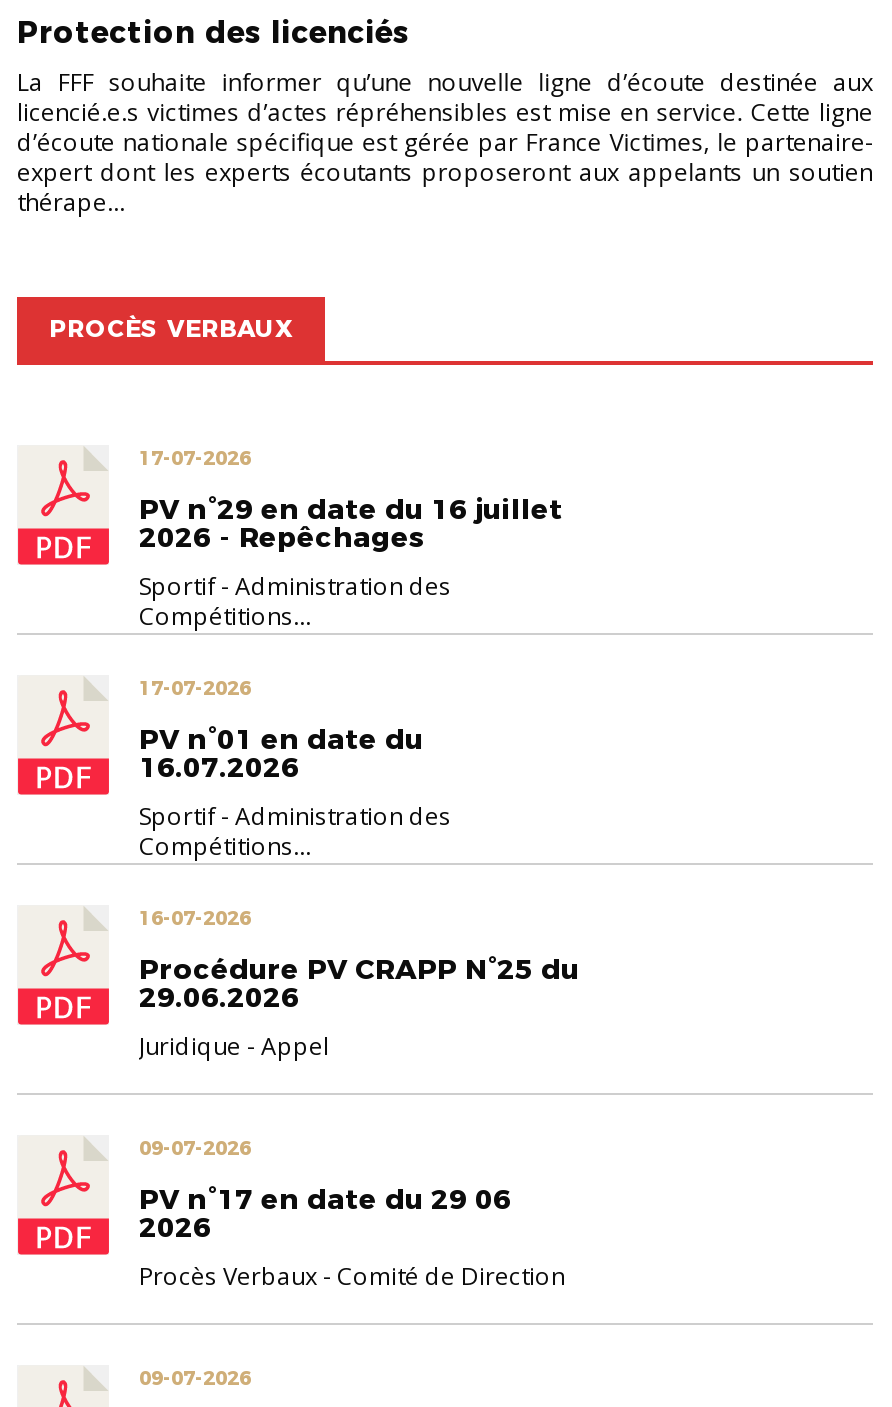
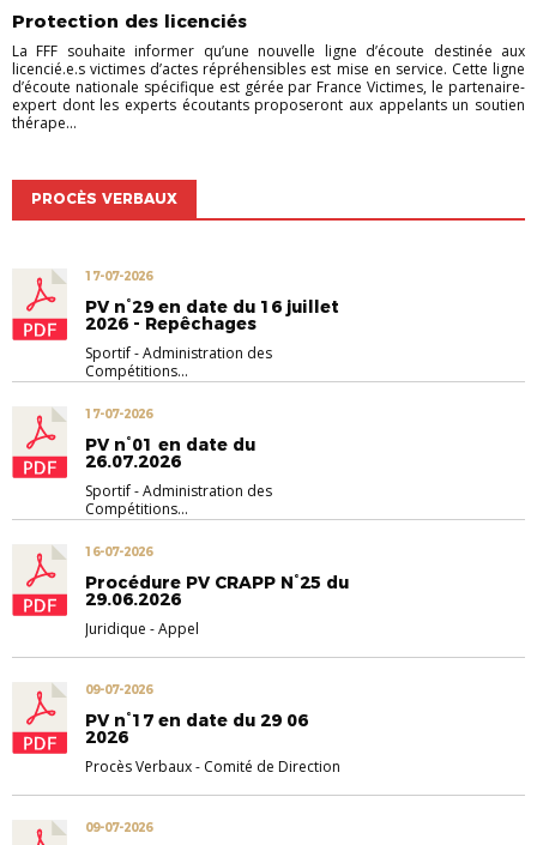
[139,749,299,785] 16.07.2026 -> [85,451,181,472] 26.07.2026

